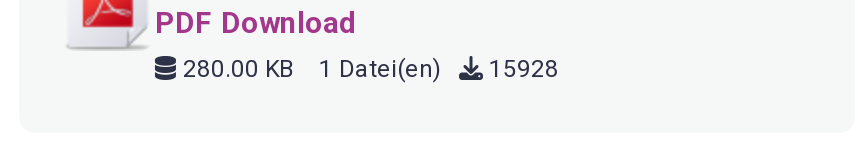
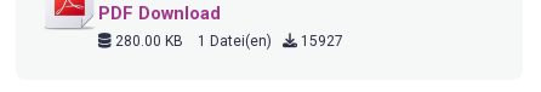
[177,55,559,83] 280.00 KB 1 Datei(en) 15928 -> [112,33,343,50] 280.00 KB 1 Datei(en) 15927

